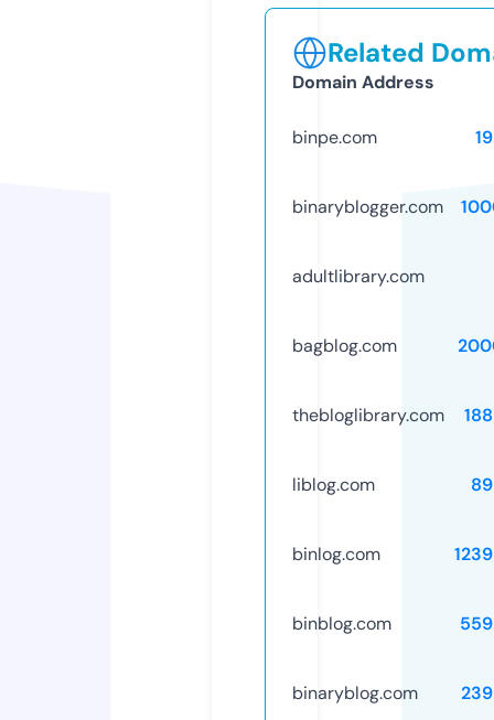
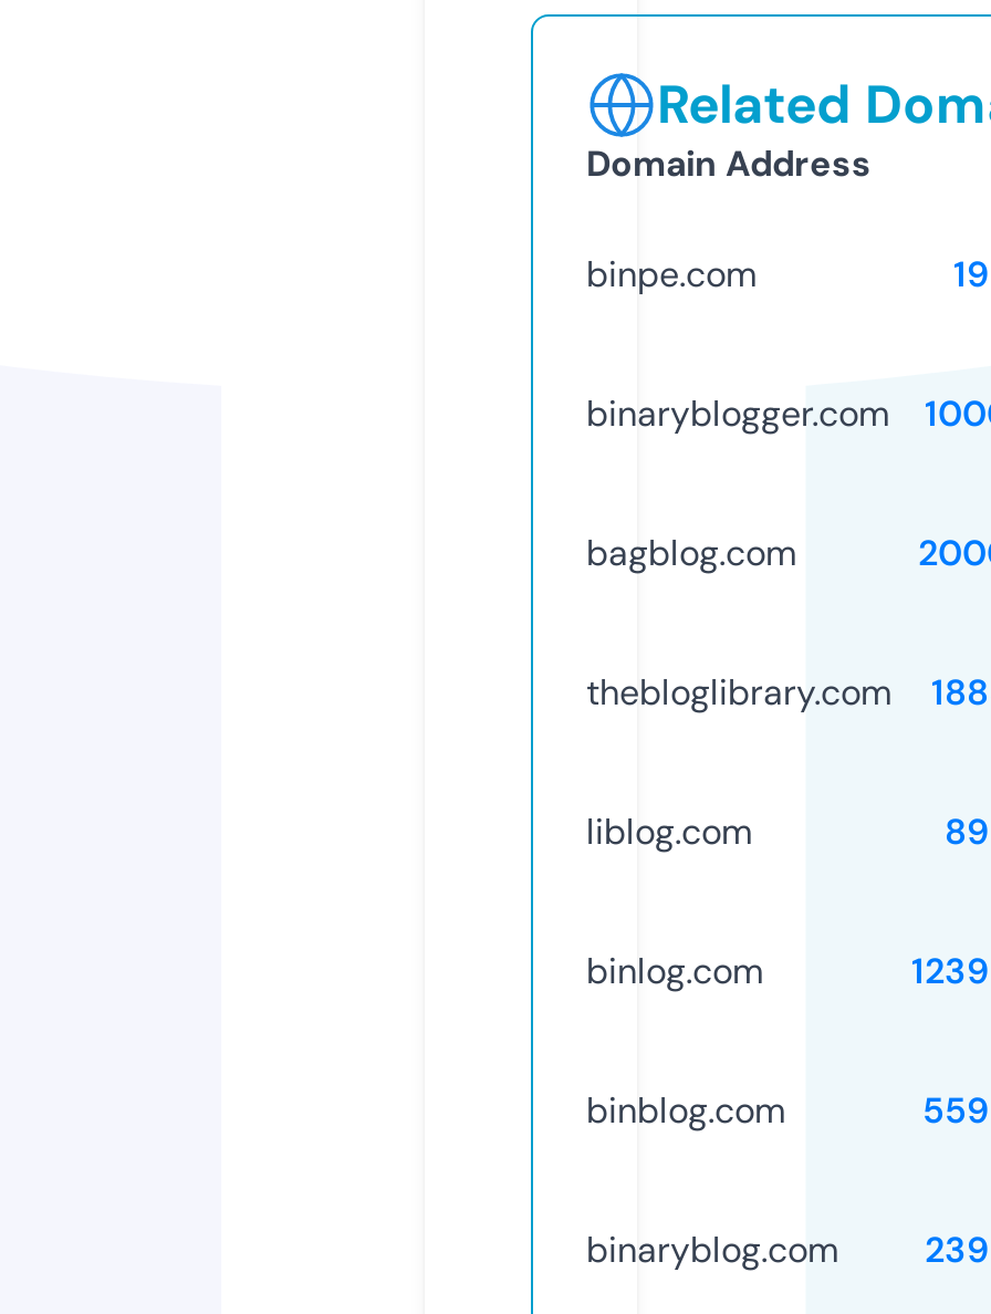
[292,264,425,288] adultlibrary.com -> none

